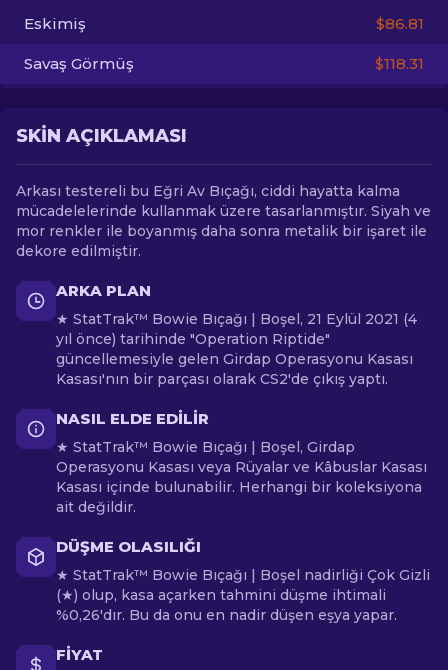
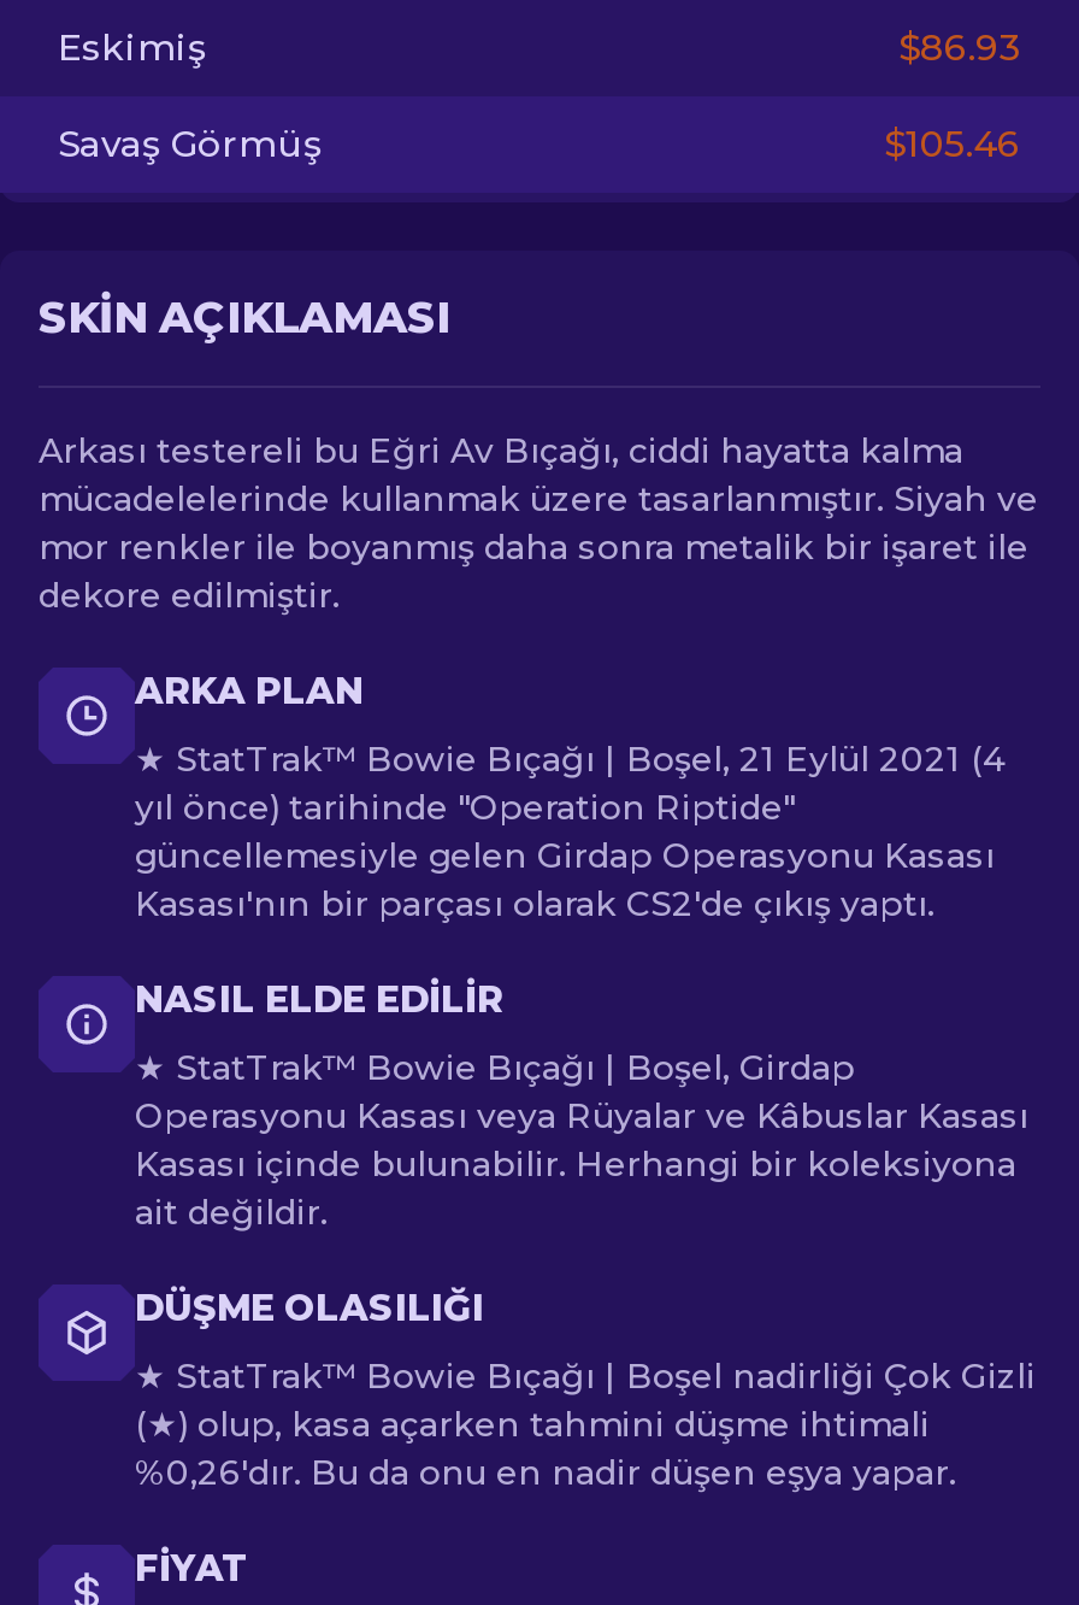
[376,14,424,33] $86.81 -> [898,24,1021,70] $86.93
[375,54,424,73] $118.31 -> [884,120,1021,166] $105.46

